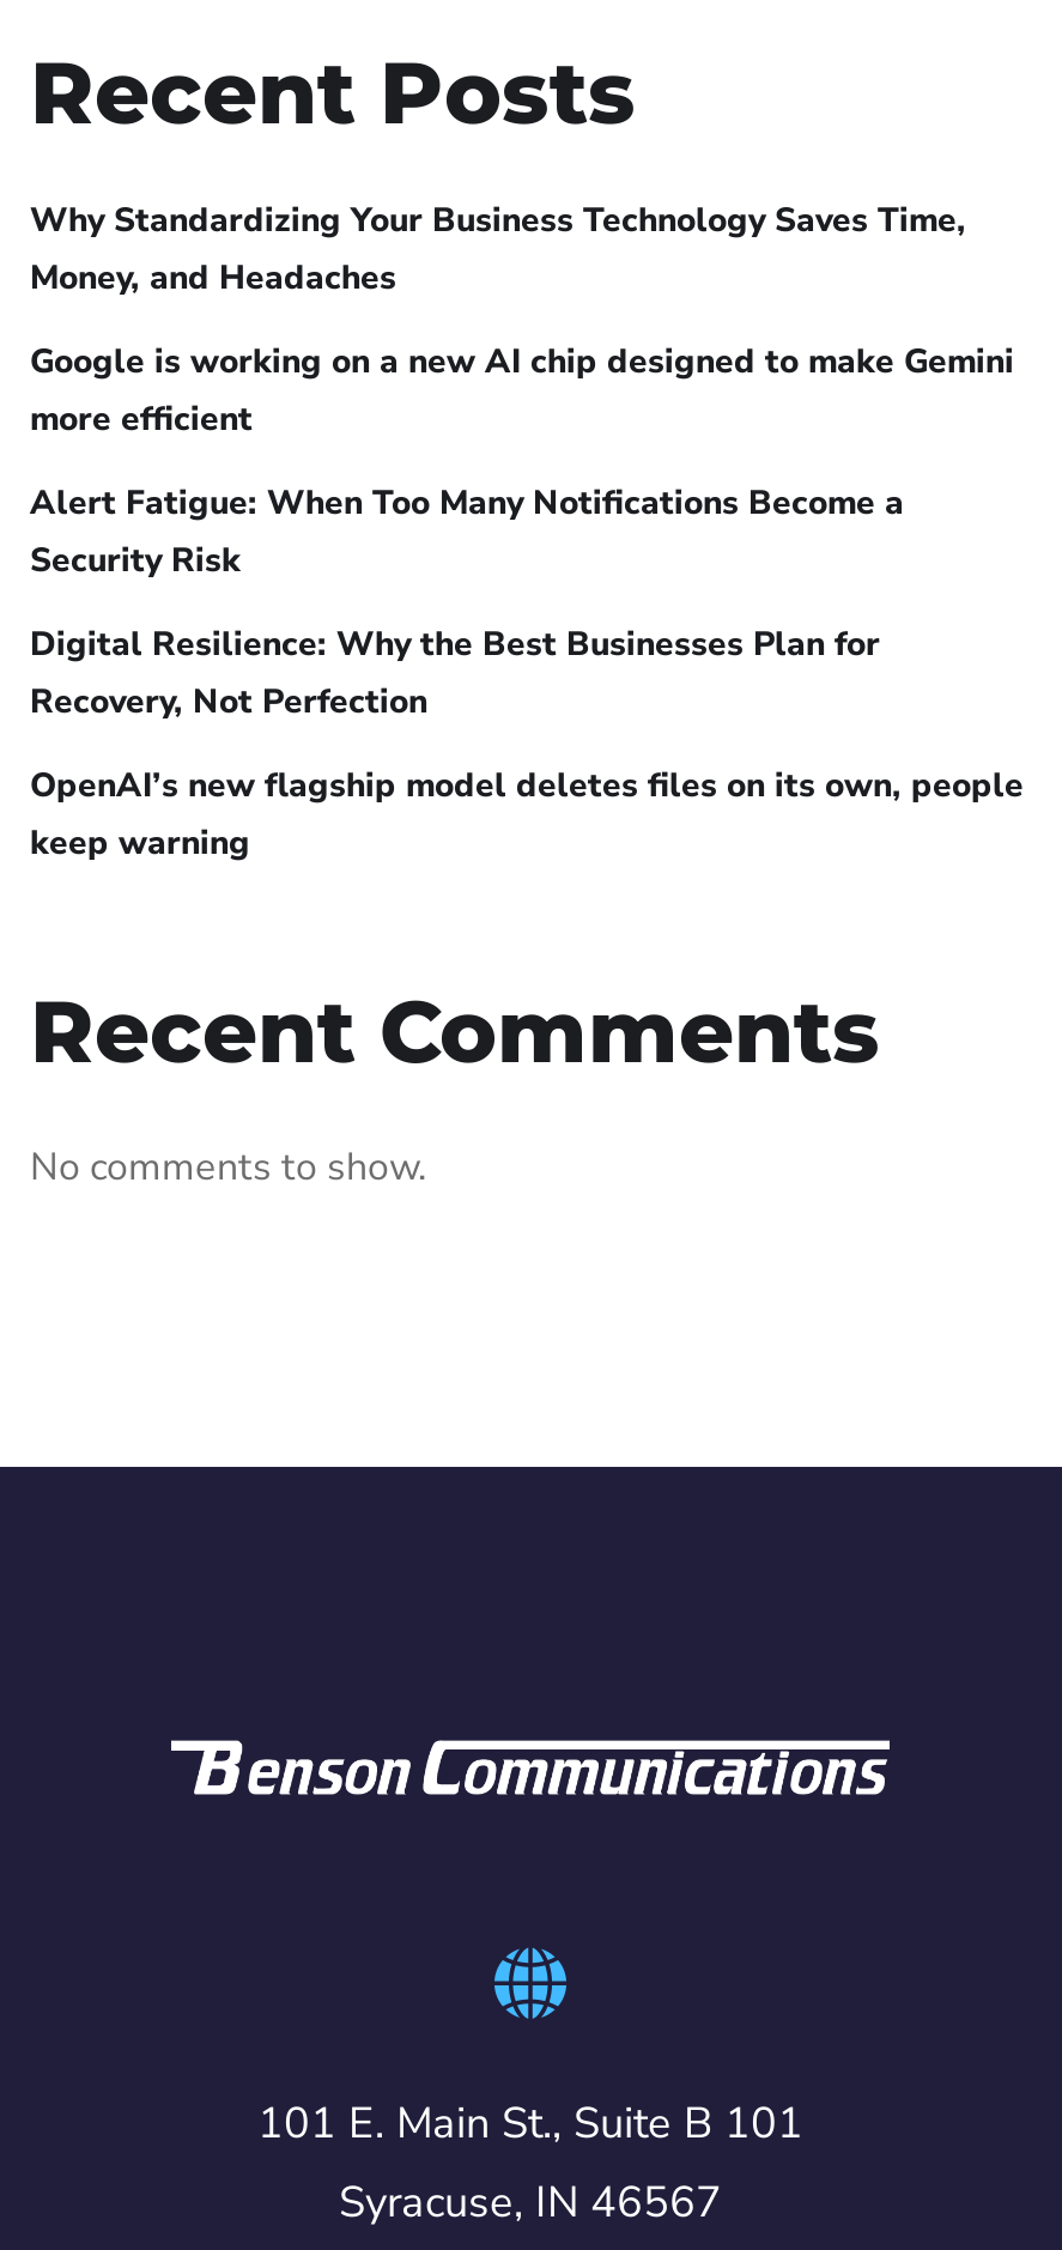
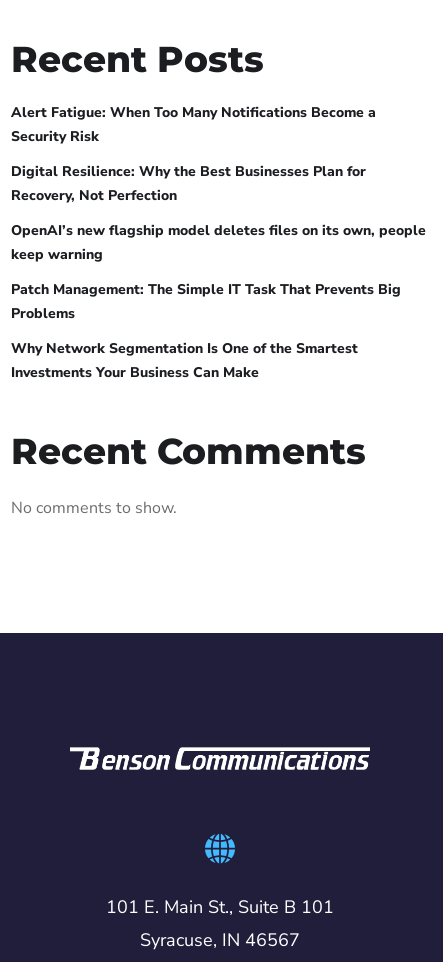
[30,197,1014,441] Why Standardizing Your Business Technology Saves Time, | Money, and Headaches | Google is working on a new AI chip designed to make Gemini | more efficient -> none
moved [30,479,1024,865] -> [11,103,426,264]: Alert Fatigue: When Too Many Notifications Become a | Security Risk | Digital Resilience: Why the Best Businesses Plan for | Recovery, Not Perfection | OpenAI’s new flagship model deletes files on its own, people | keep warning
none -> [11,280,401,382] Patch Management: The Simple IT Task That Prevents Big | Problems | Why Network Segmentation Is One of the Smartest | Investments Your Business Can Make

